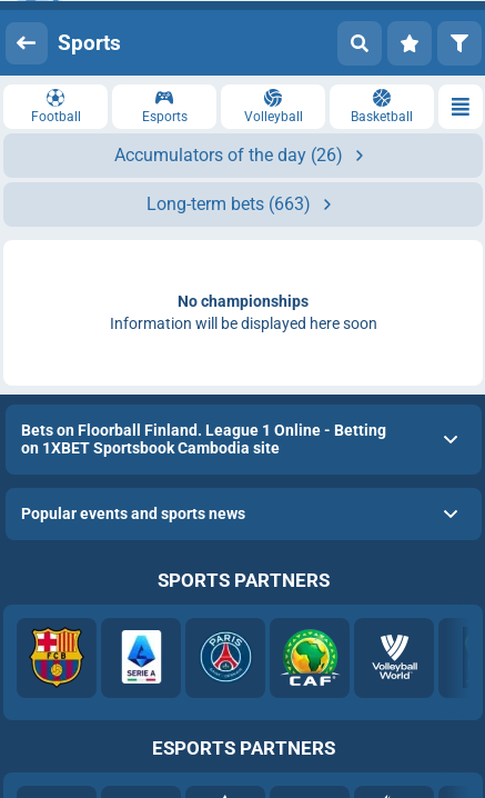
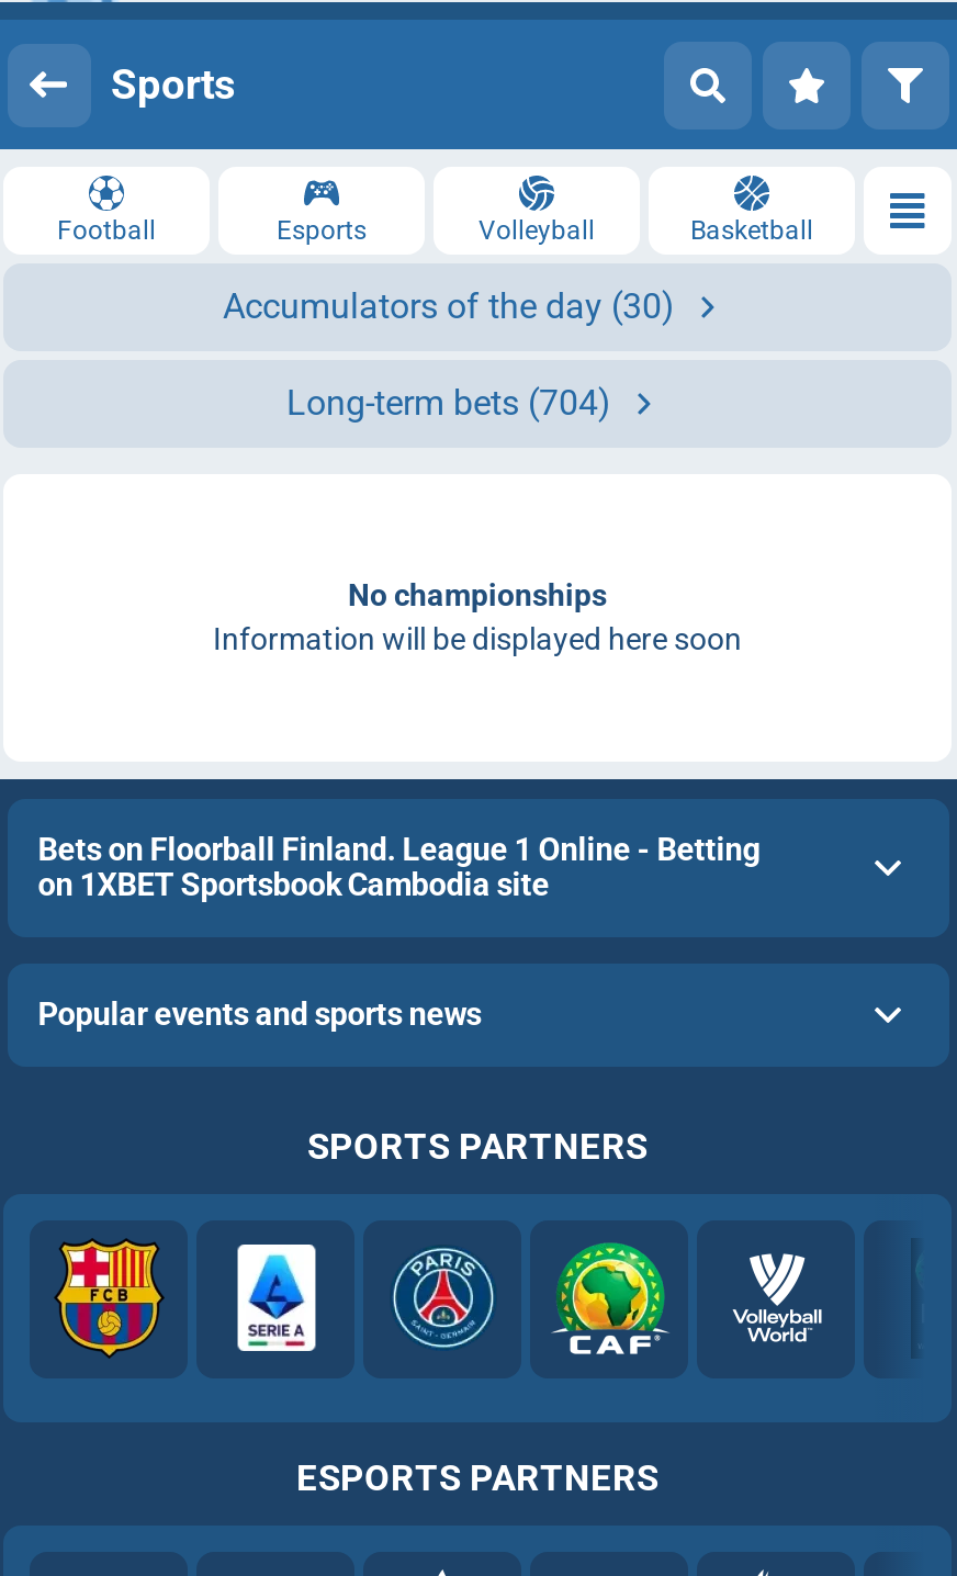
[114,144,343,166] Accumulators of the day (26) -> [223,285,675,327] Accumulators of the day (30)
[146,193,311,215] Long-term bets (663) -> [286,382,611,424] Long-term bets (704)

